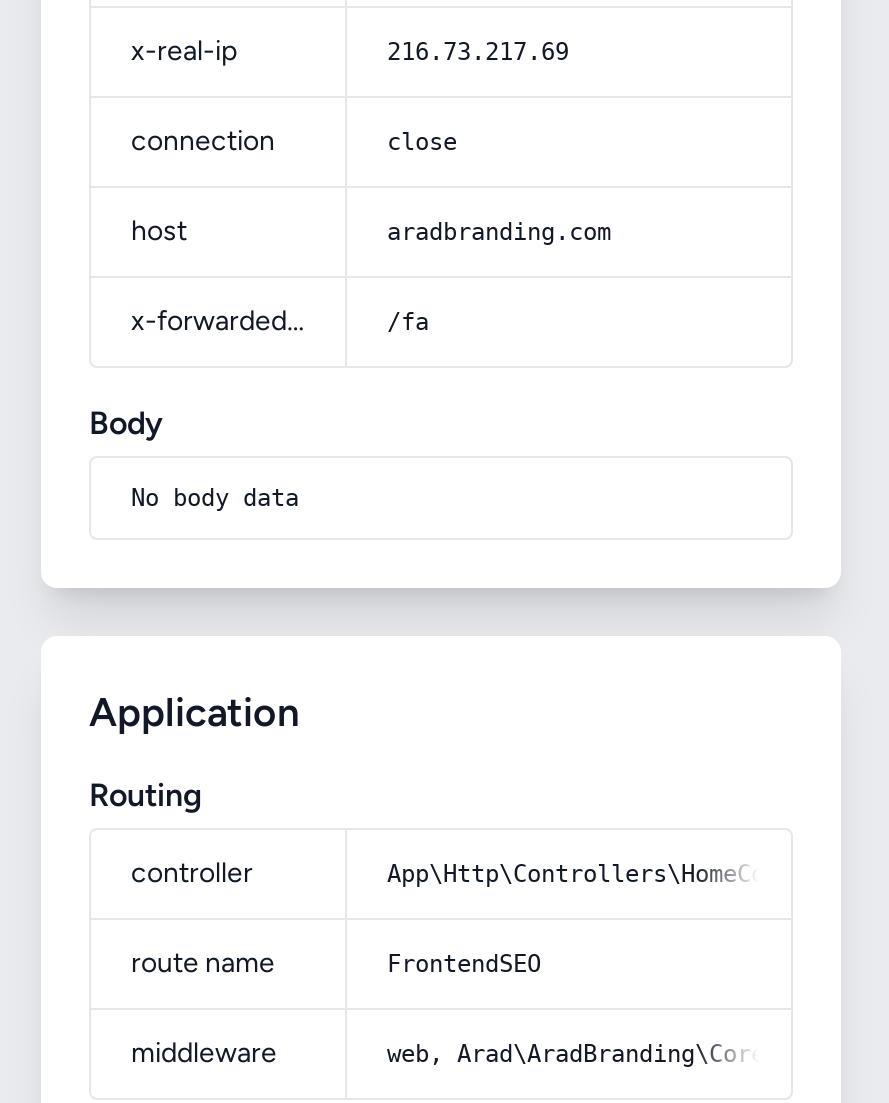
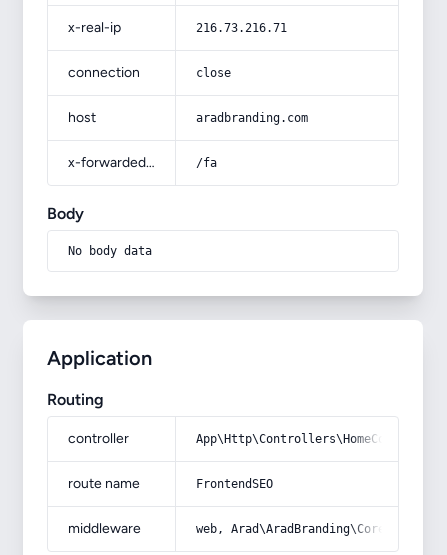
[387,38,569,66] 216.73.217.69 -> [196,21,287,35] 216.73.216.71

